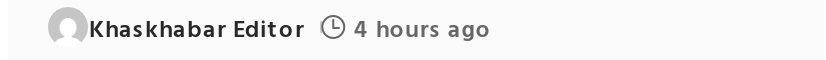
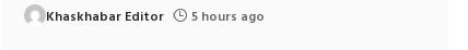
[89,9,492,45] Khaskhabar Editor 4 hours ago -> [46,5,264,25] Khaskhabar Editor 5 hours ago

